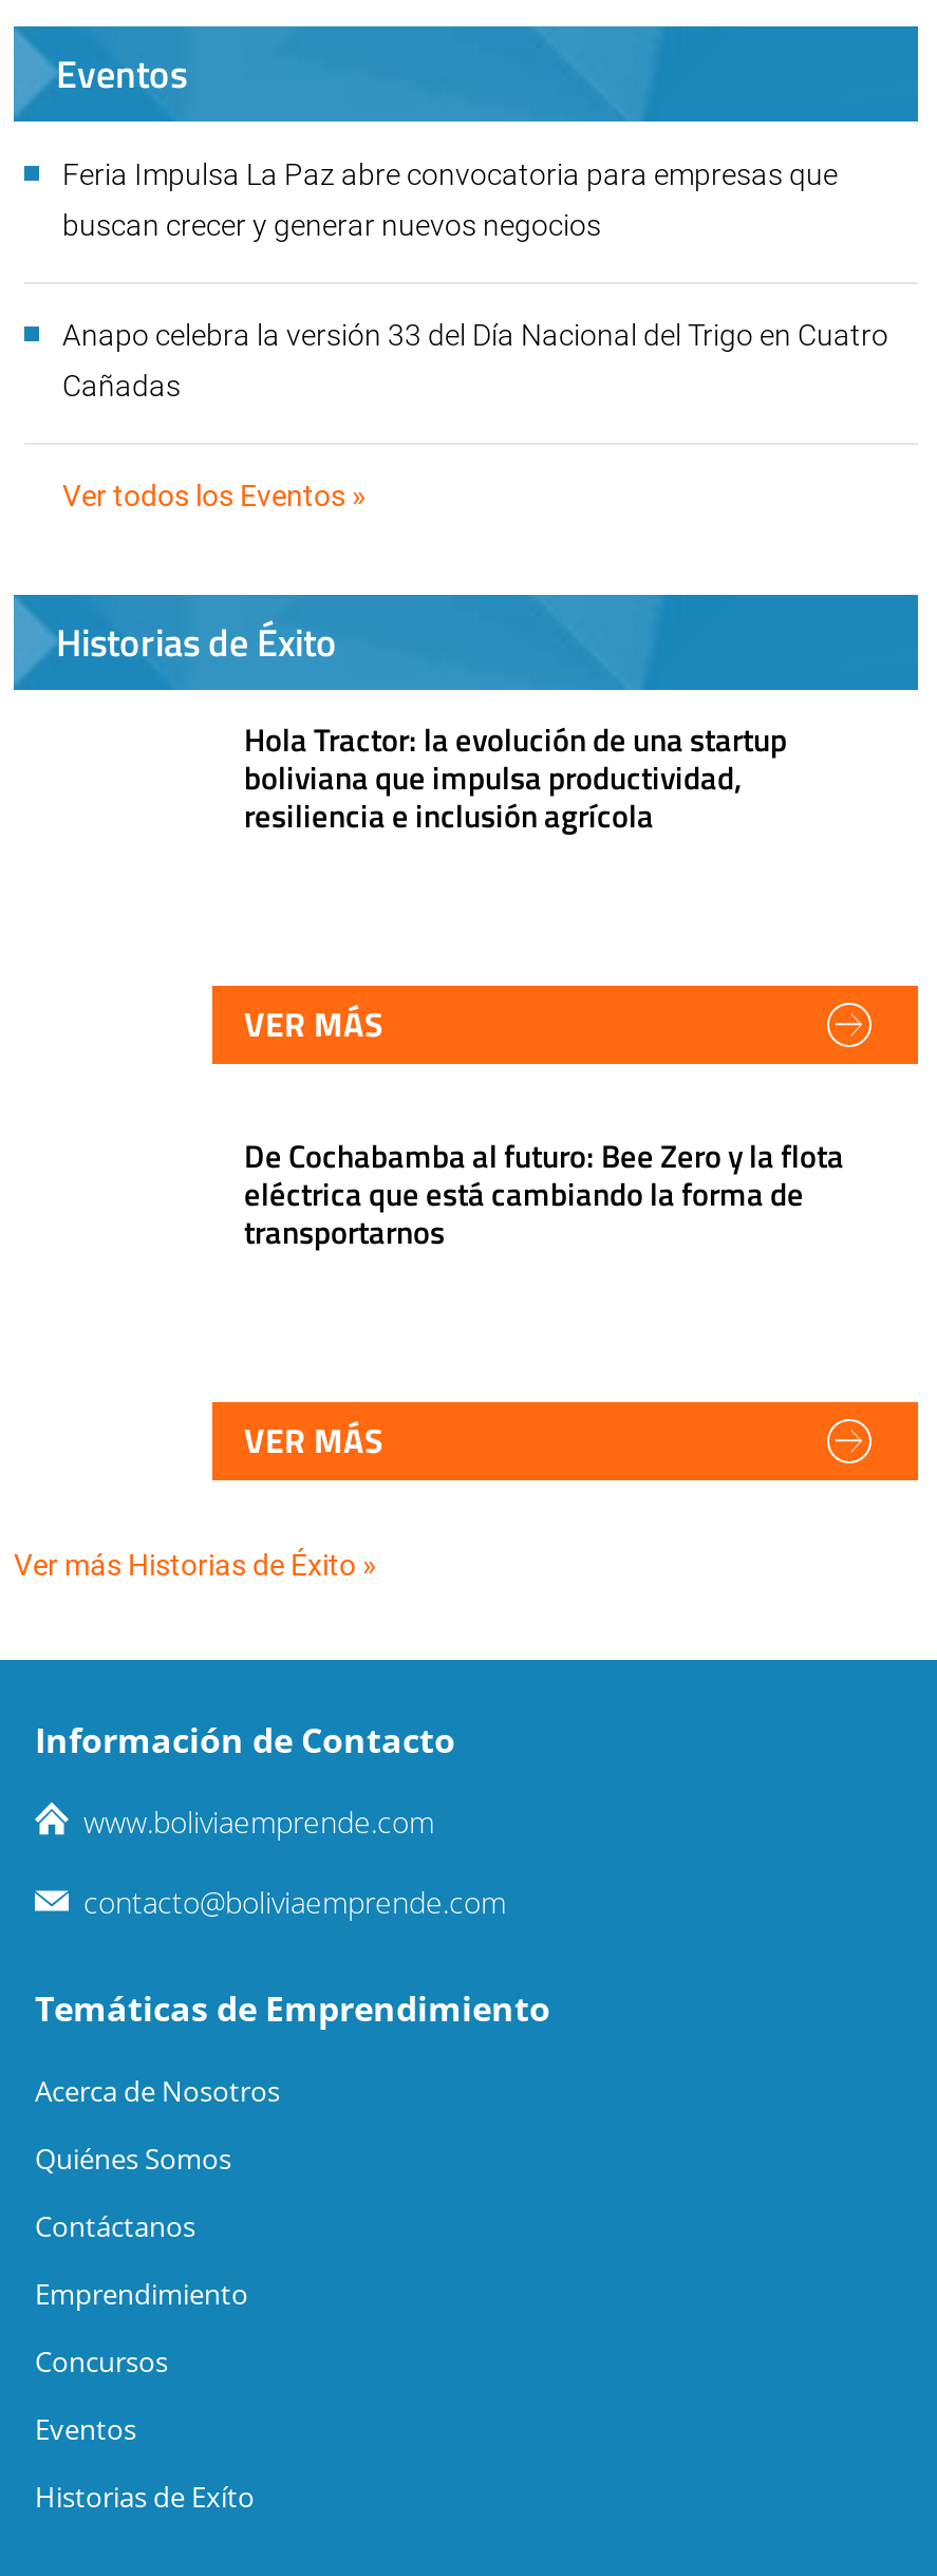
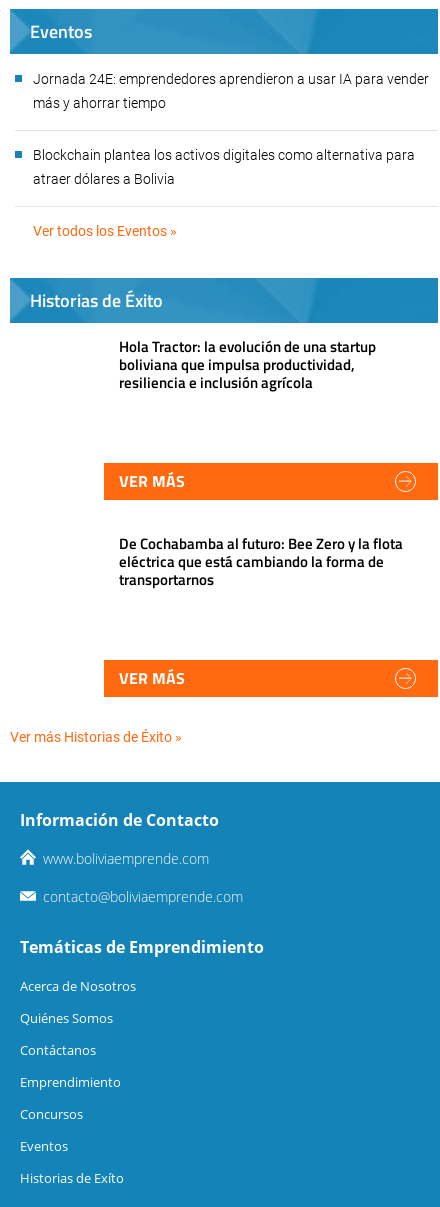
[62,157,838,191] Feria Impulsa La Paz abre convocatoria para empresas que -> [33,71,429,87] Jornada 24E: emprendedores aprendieron a usar IA para vender
[62,208,601,242] buscan crecer y generar nuevos negocios -> [33,95,166,111] más y ahorrar tiempo
[62,318,888,352] Anapo celebra la versión 33 del Día Nacional del Trigo en Cuatro -> [33,147,415,163] Blockchain plantea los activos digitales como alternativa para
[62,369,181,403] Cañadas -> [33,171,175,187] atraer dólares a Bolivia

